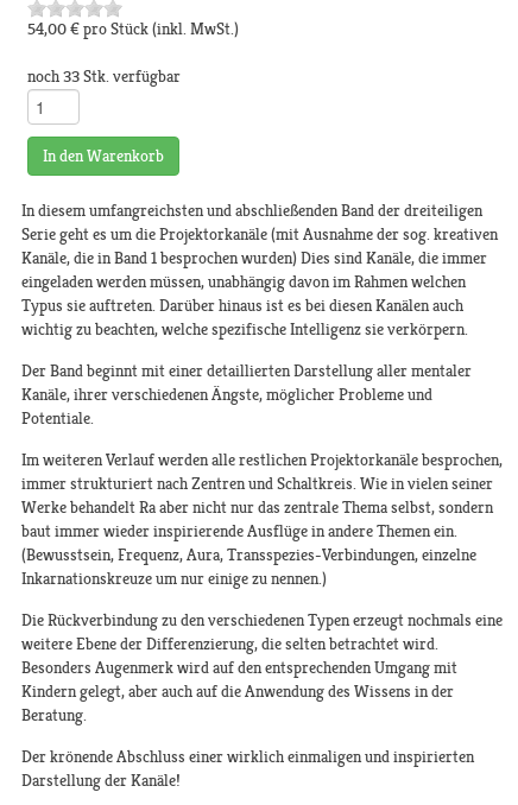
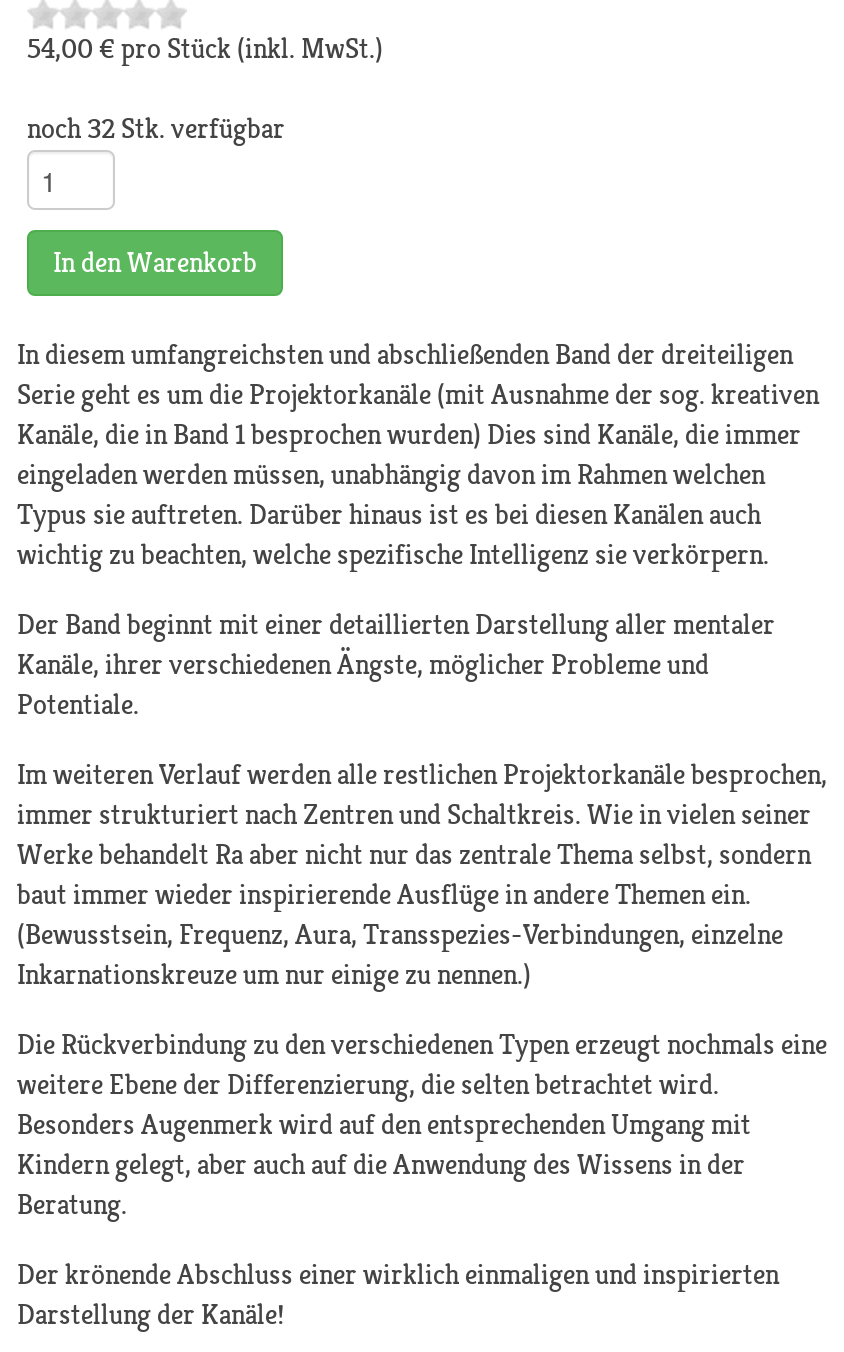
[27,66,181,87] noch 33 Stk. verfügbar -> [27,112,285,146] noch 32 Stk. verfügbar

